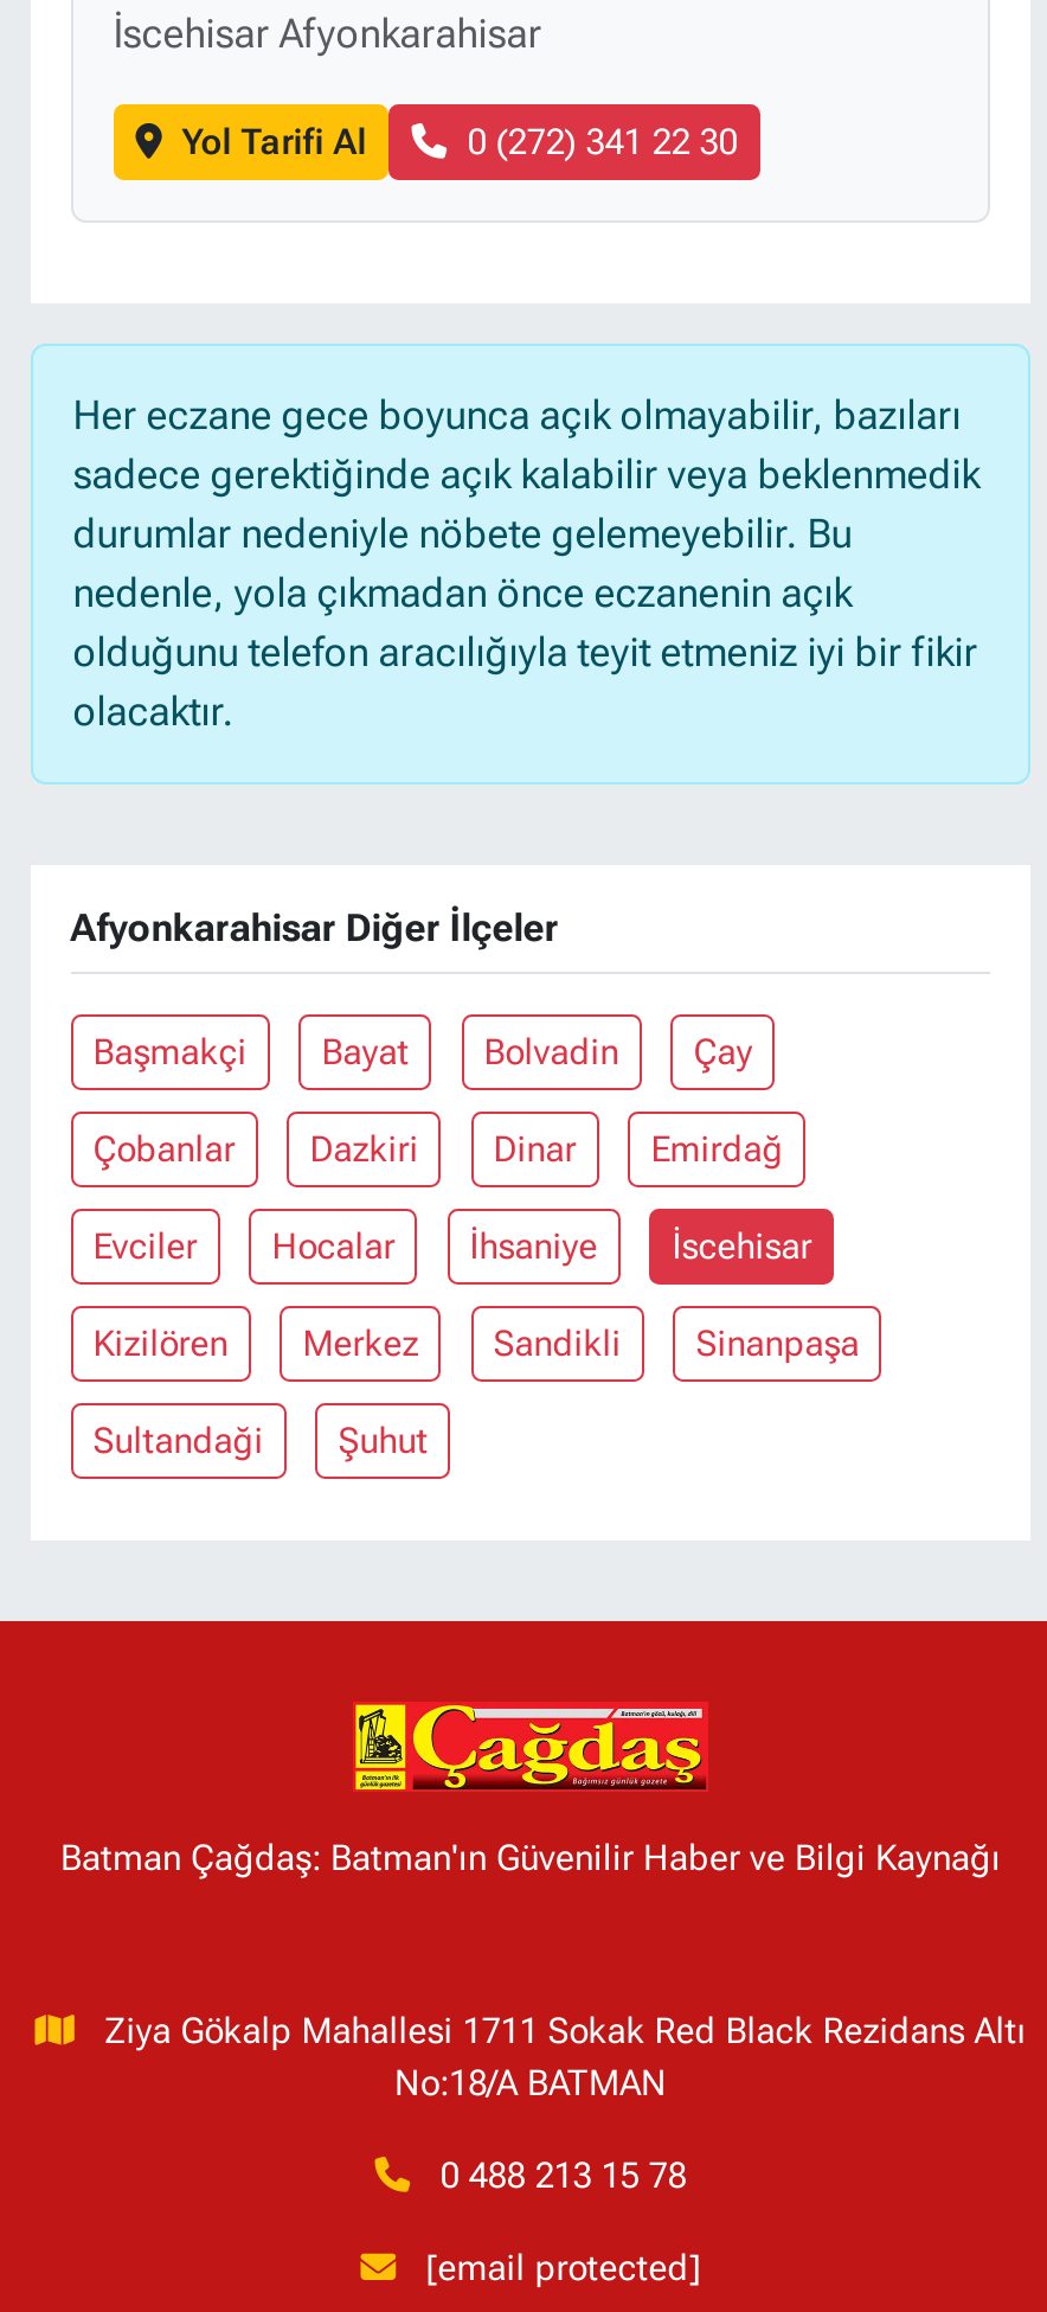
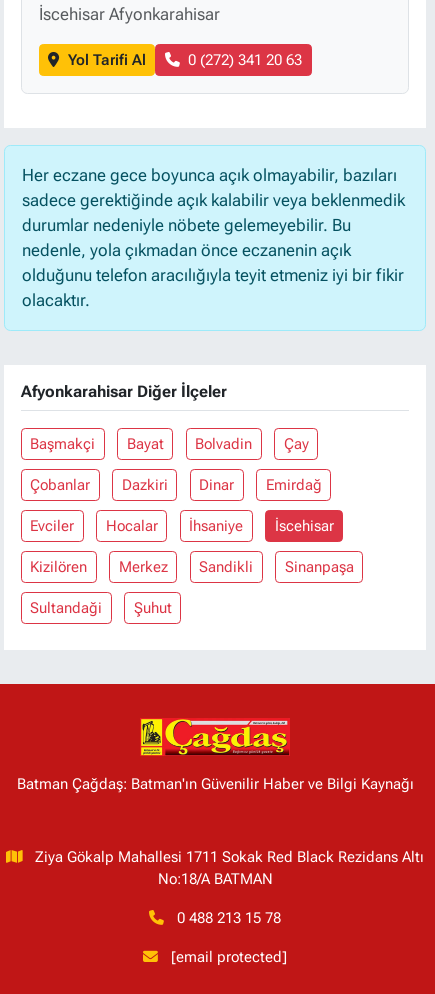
[467,121,737,163] 0 (272) 341 22 30 -> [188,51,302,69] 0 (272) 341 20 63

